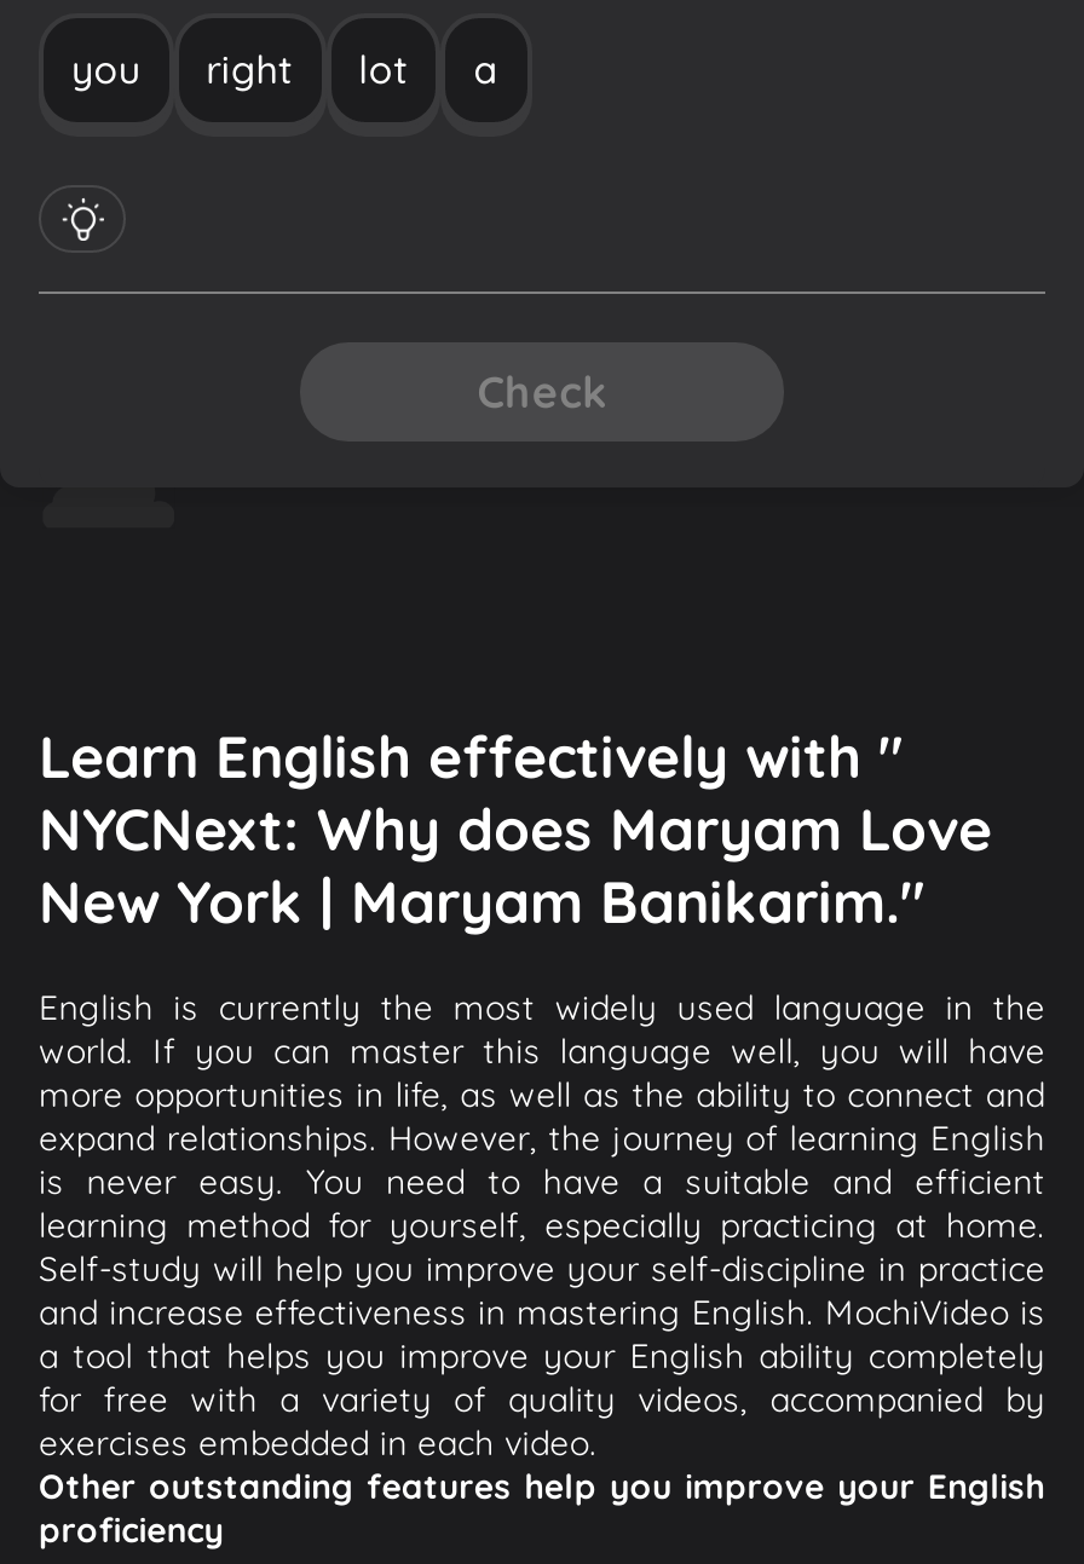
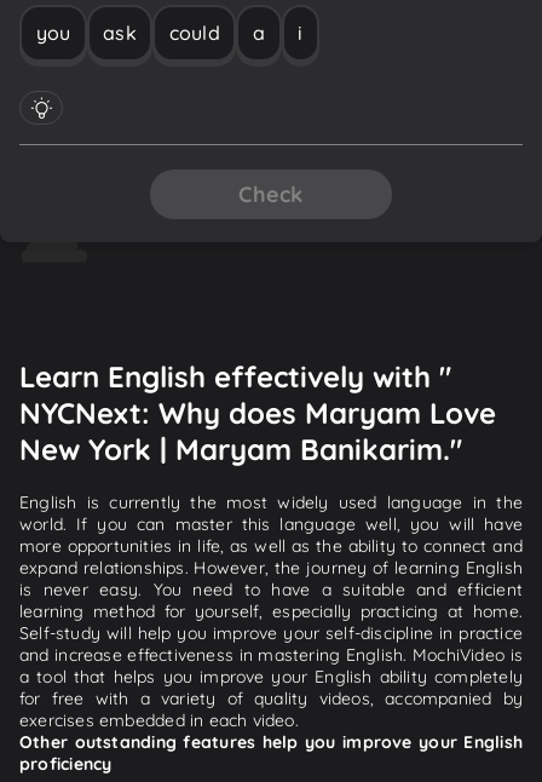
[206,46,408,94] right | lot -> [103,21,220,45] ask | could
none -> [298,21,303,45] i

